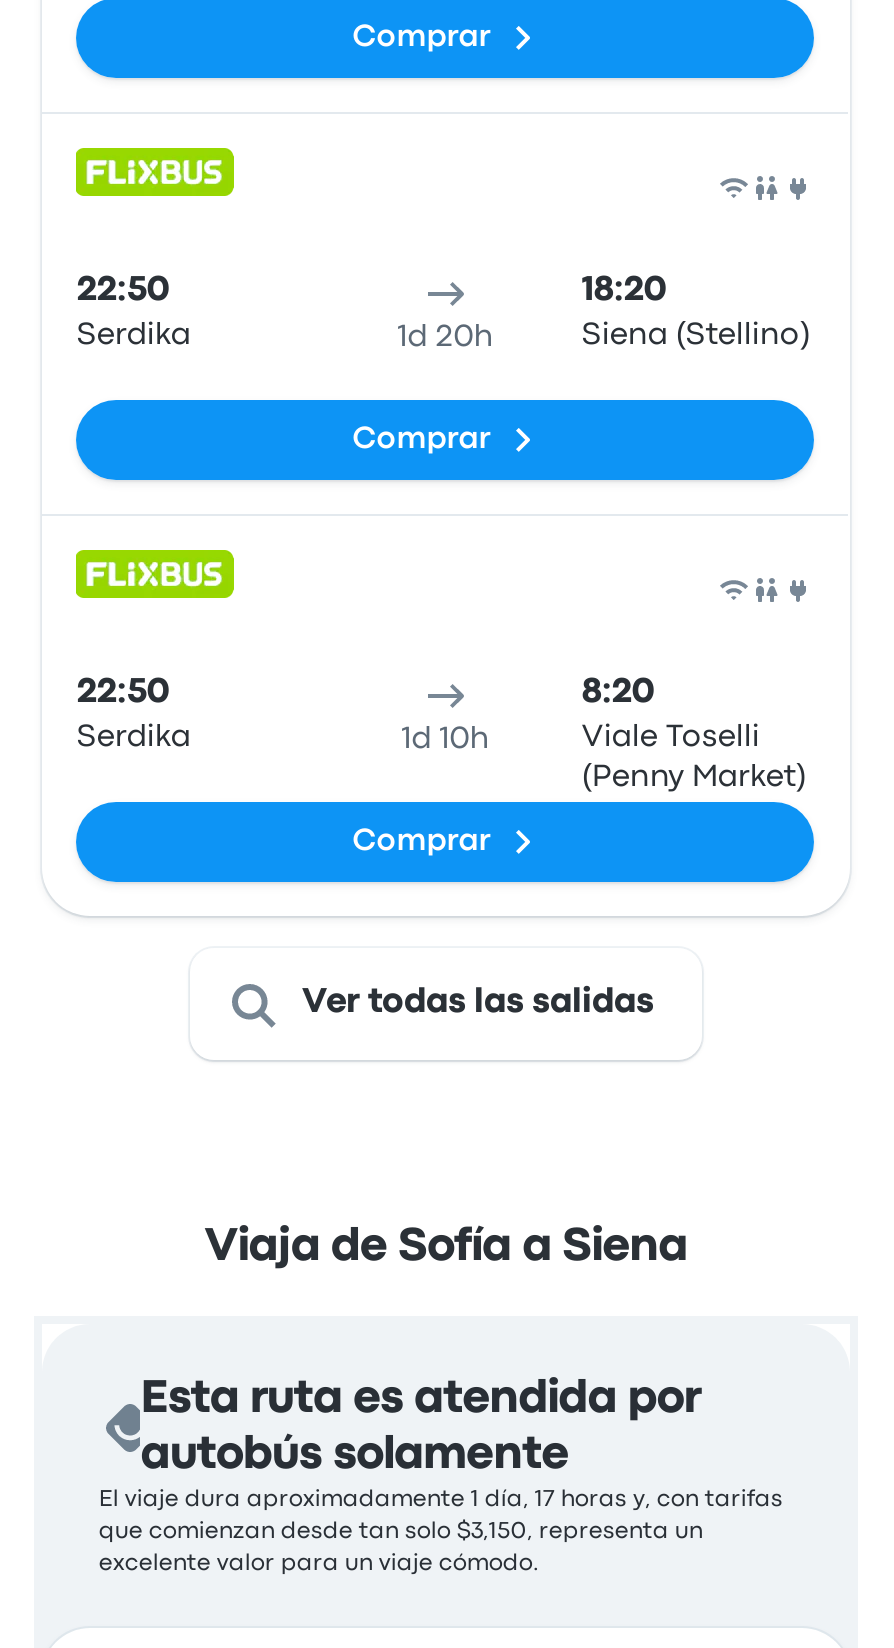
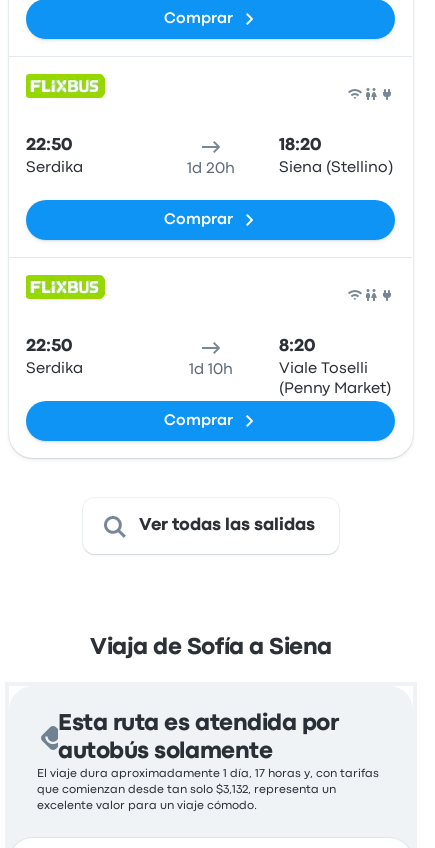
[99,1522,703,1542] que comienzan desde tan solo $3,150, representa un -> [37,785,336,795] que comienzan desde tan solo $3,132, representa un

